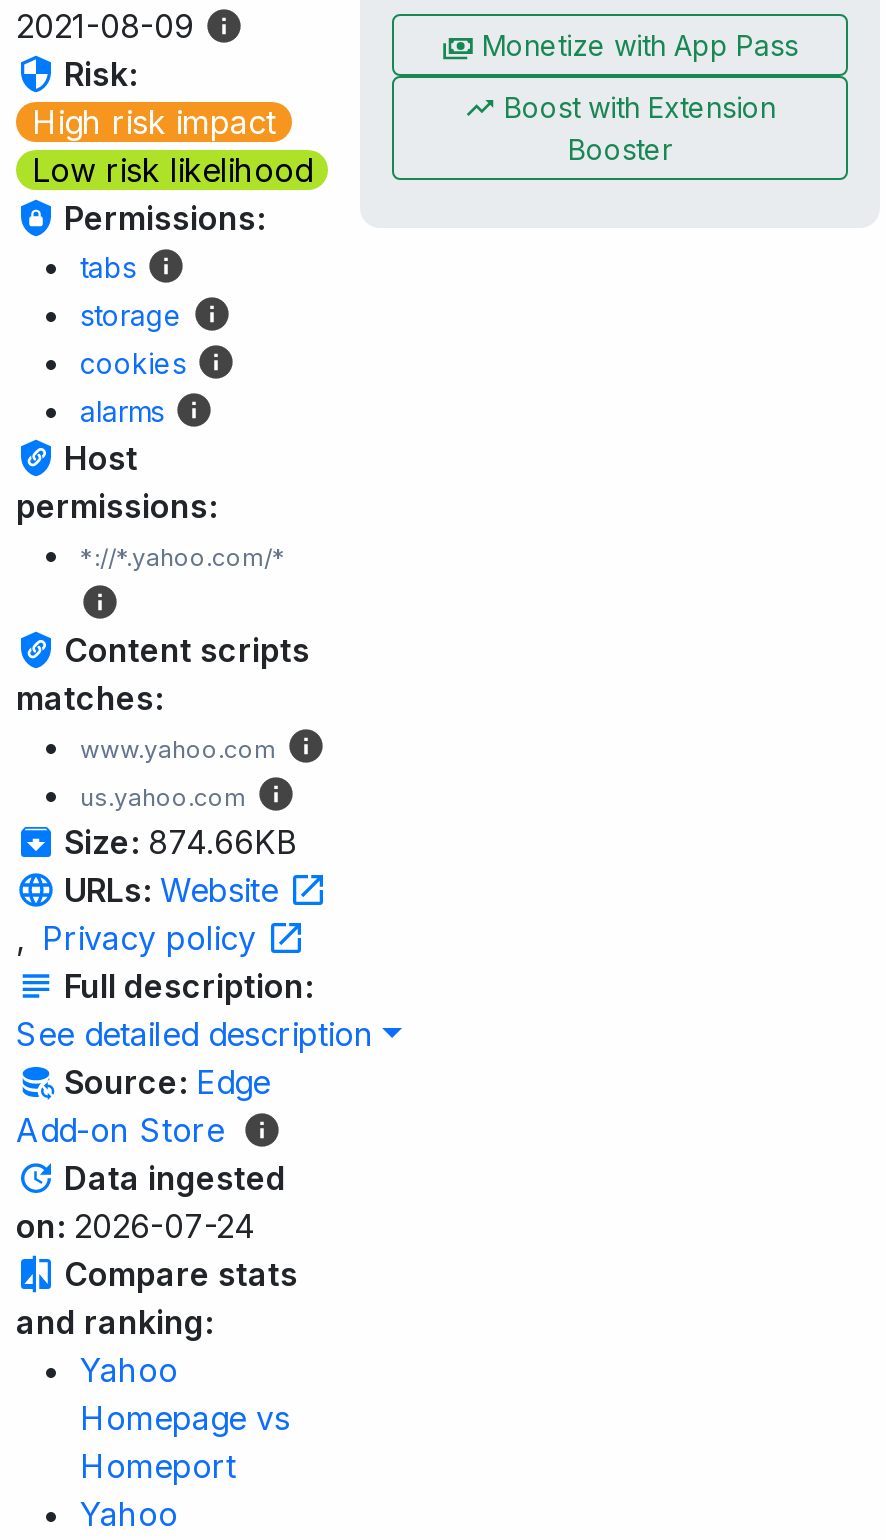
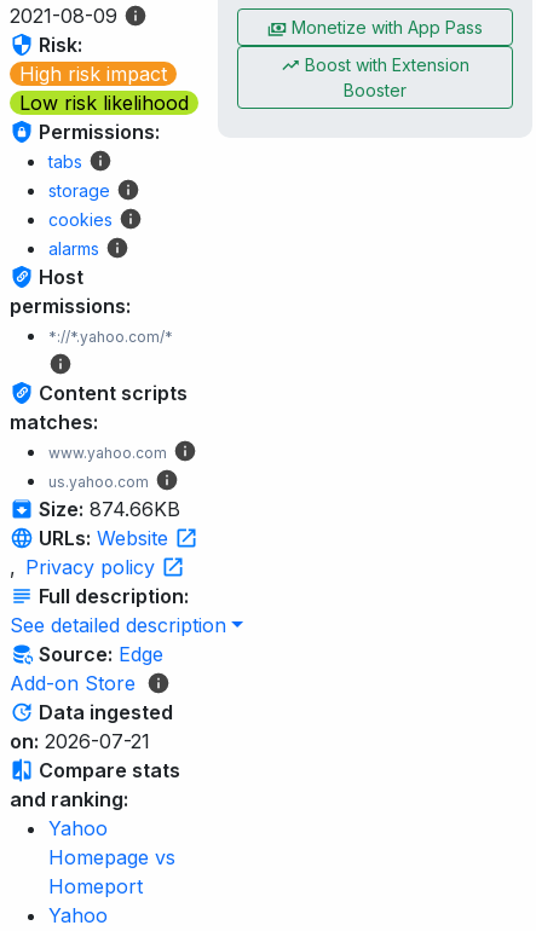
[16,1206,256,1246] on: 2026-07-24 -> [10,729,150,753] on: 2026-07-21

